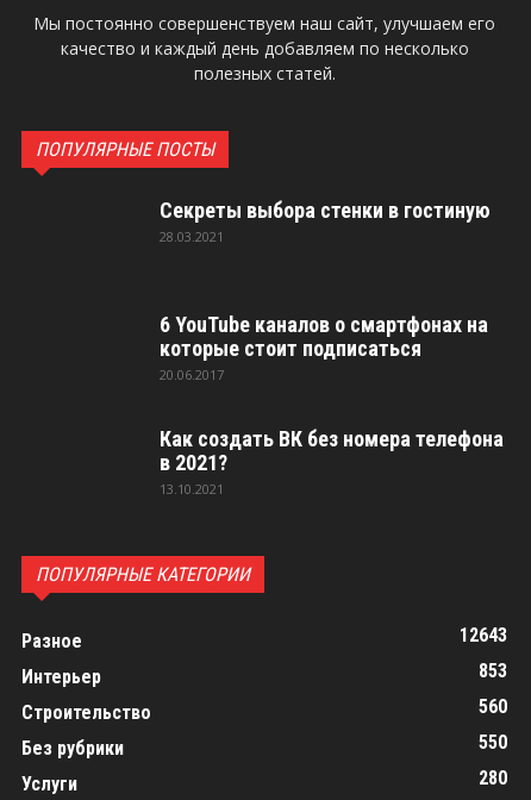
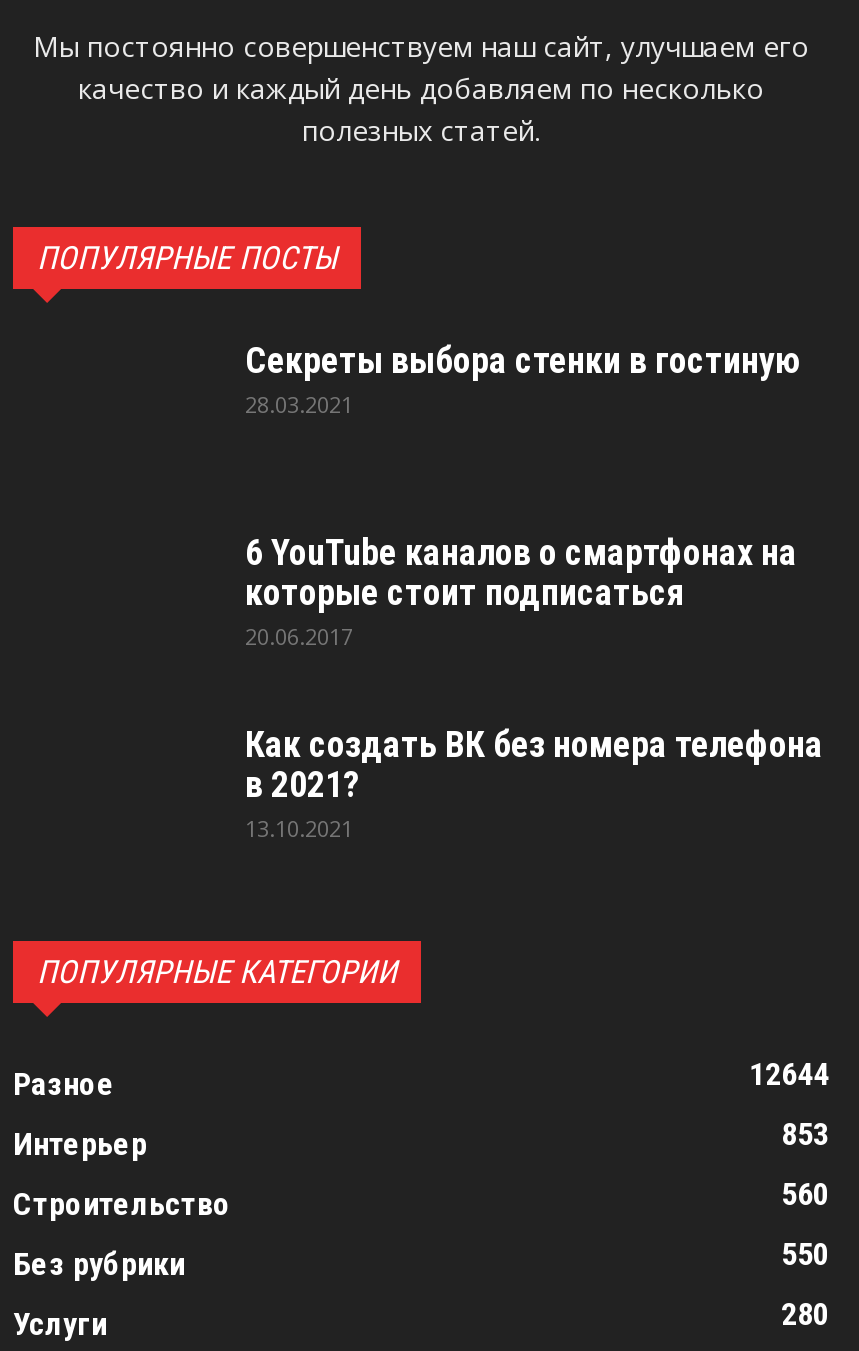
[460,624,507,647] 12643 -> [749,1055,829,1093] 12644

